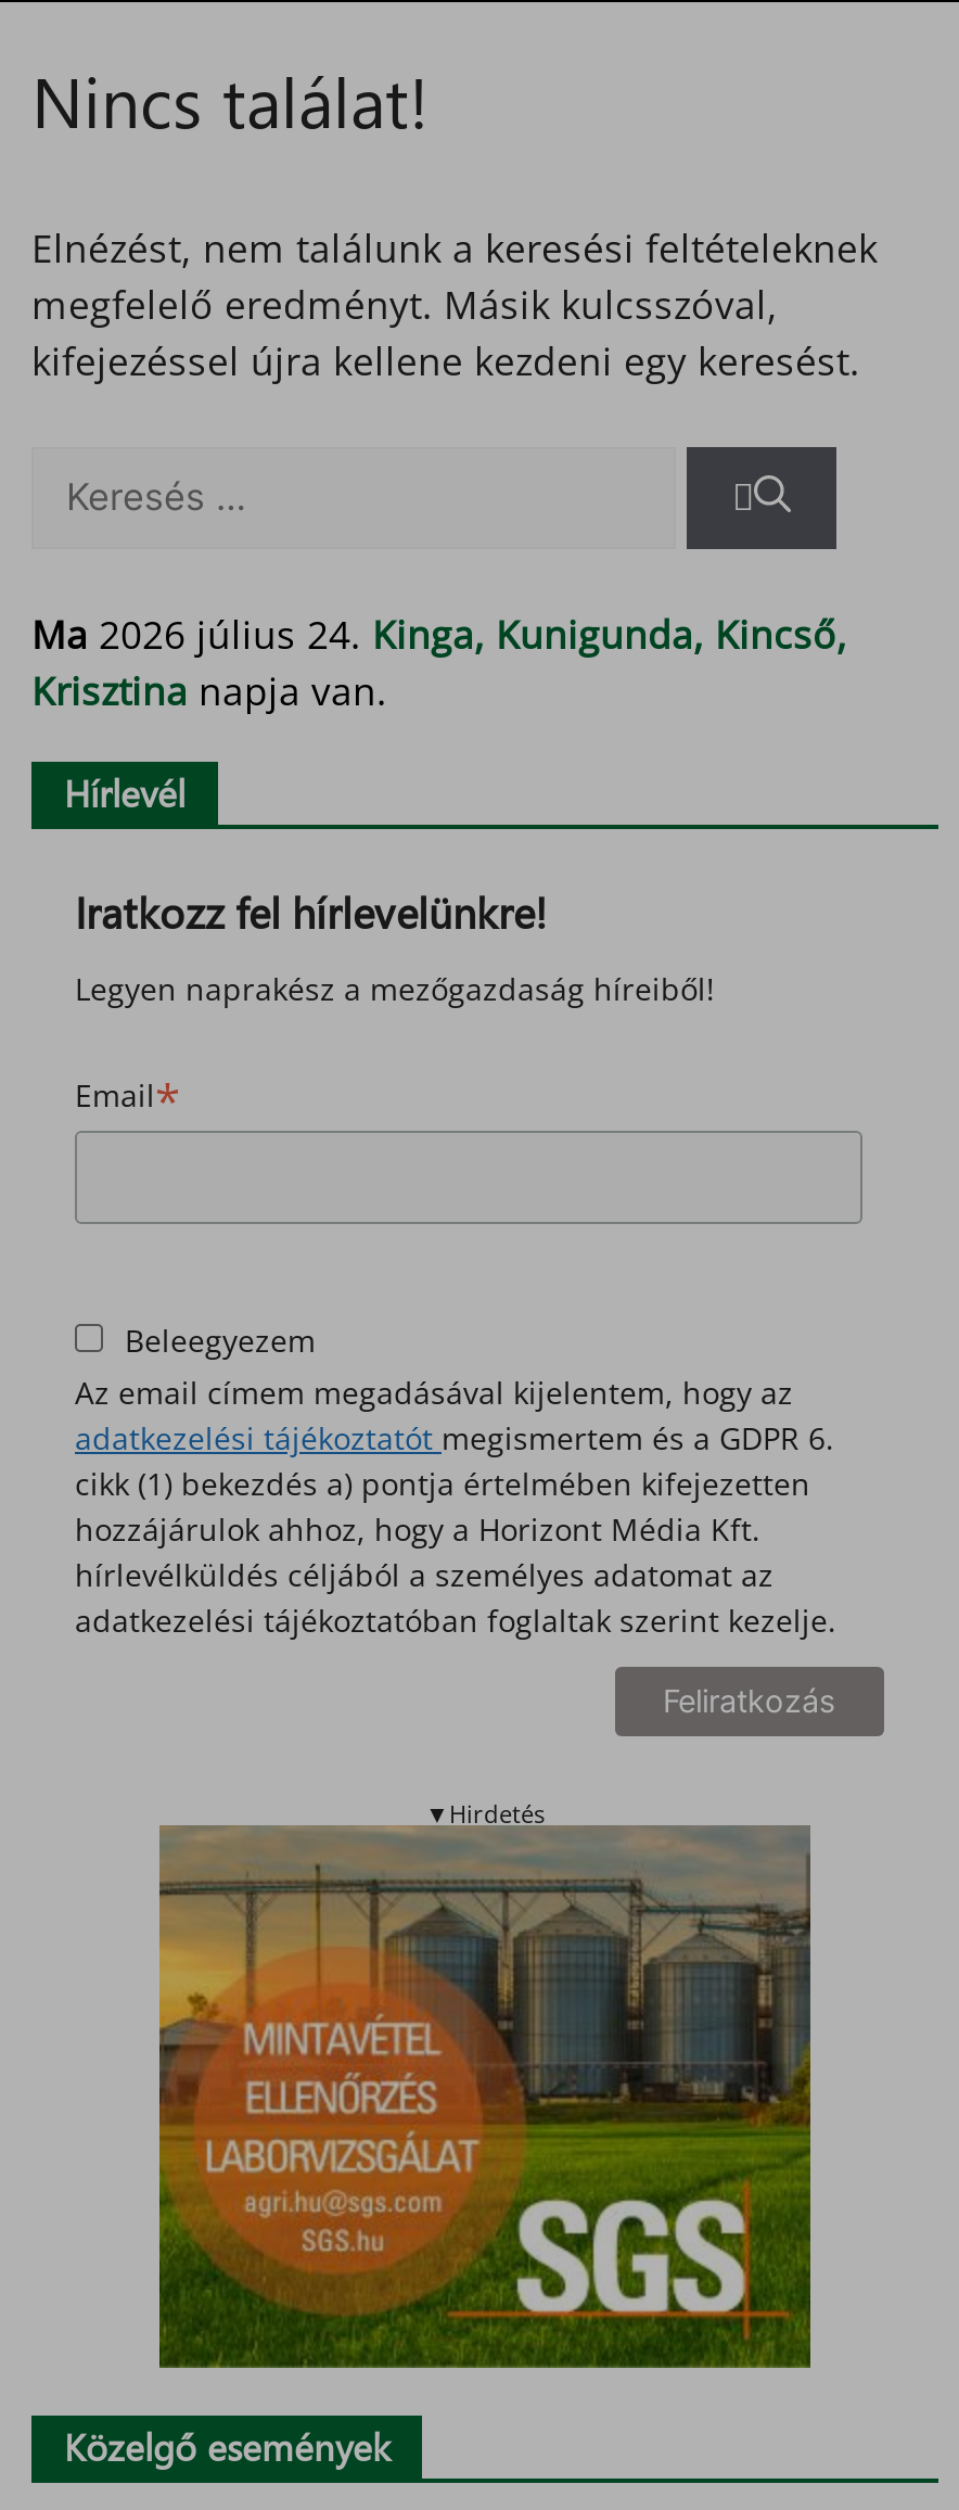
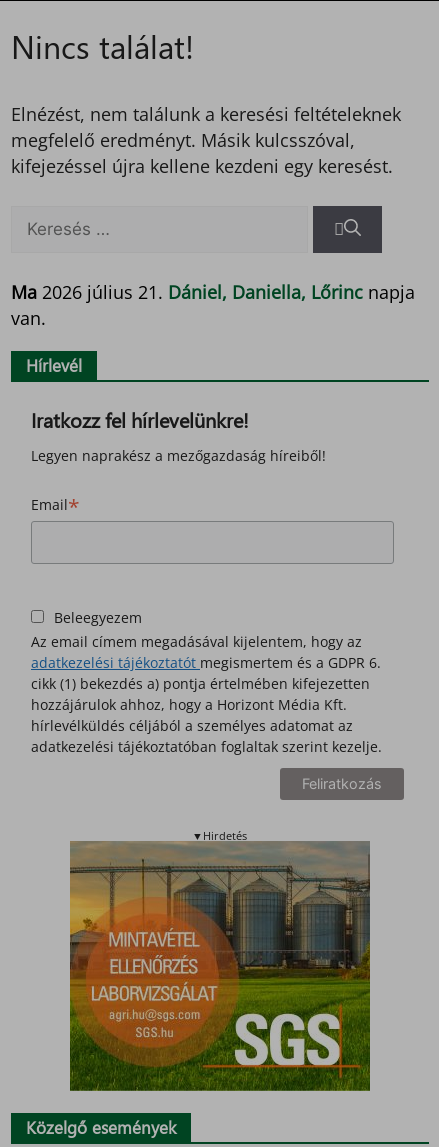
[31,608,847,716] Ma 2026 július 24. Kinga, Kunigunda, Kincső, | Krisztina napja van. -> [11,280,415,330] Ma 2026 július 21. Dániel, Daniella, Lőrinc napja | van.

